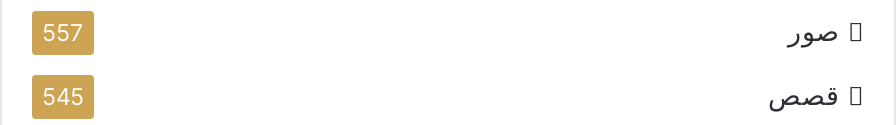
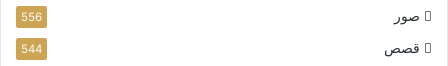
[42,18,84,46] 557 -> [21,10,42,24] 556
[42,82,84,110] 545 -> [21,42,42,56] 544

